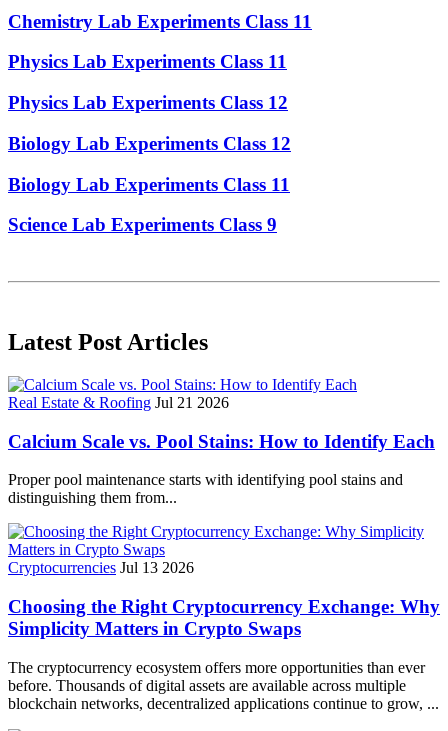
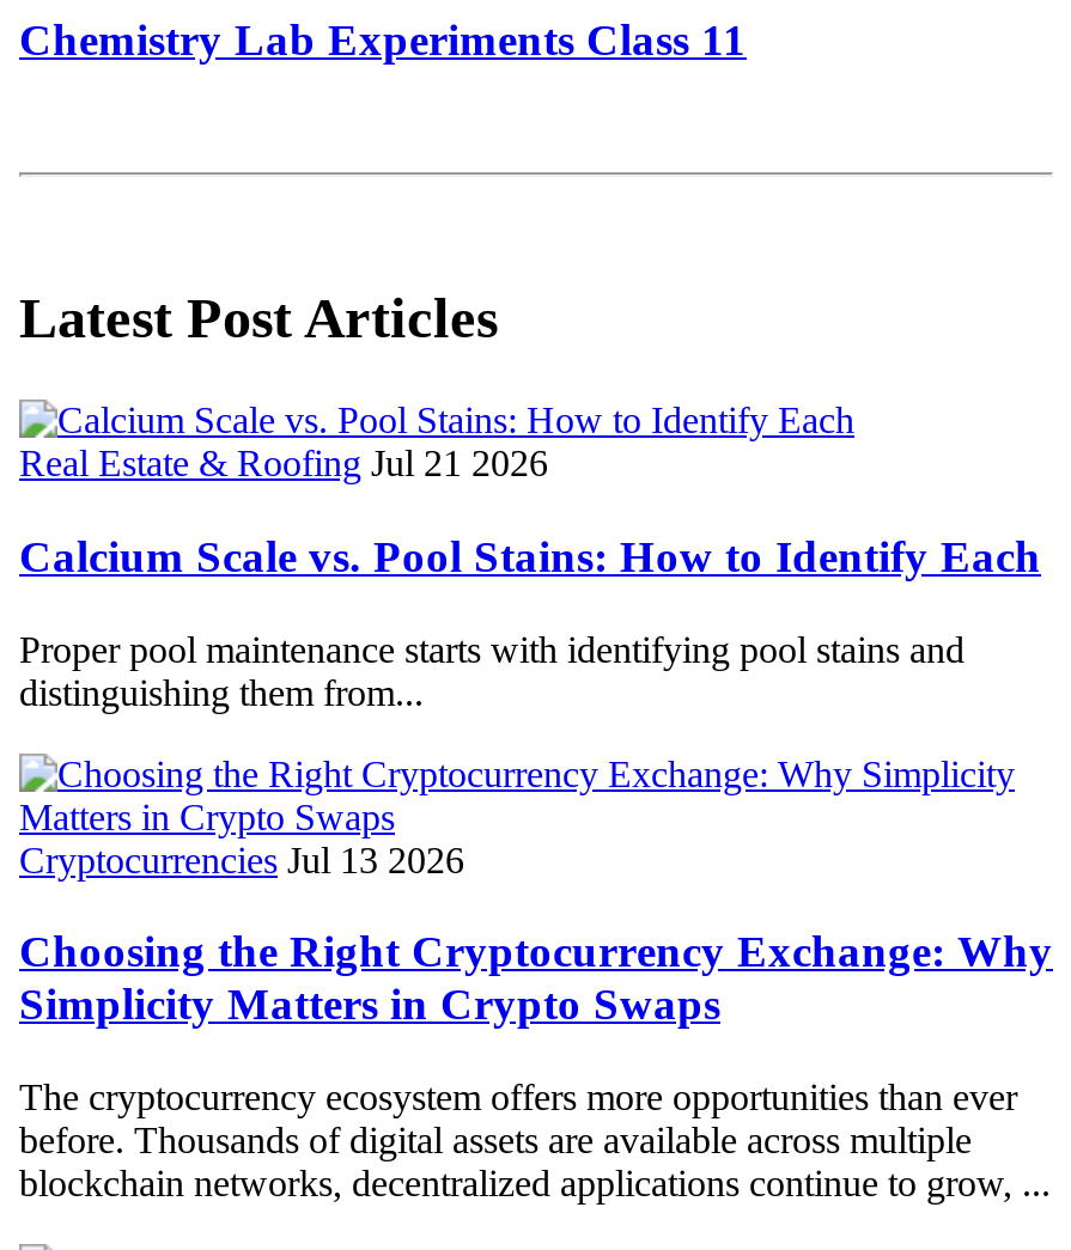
[8,51,291,235] Physics Lab Experiments Class 11 | Physics Lab Experiments Class 12 | Biology Lab Experiments Class 12 | Biology Lab Experiments Class 11 | Science Lab Experiments Class 9 -> none

